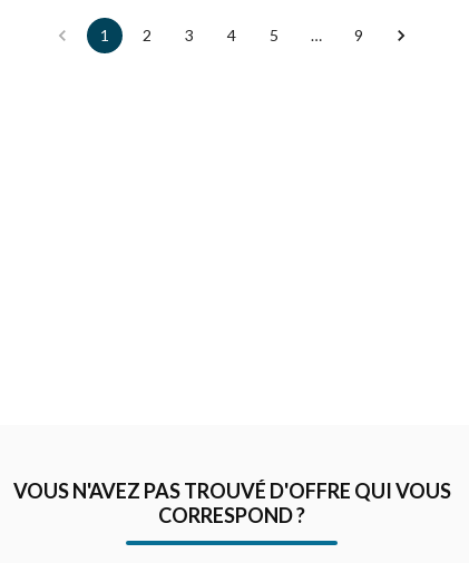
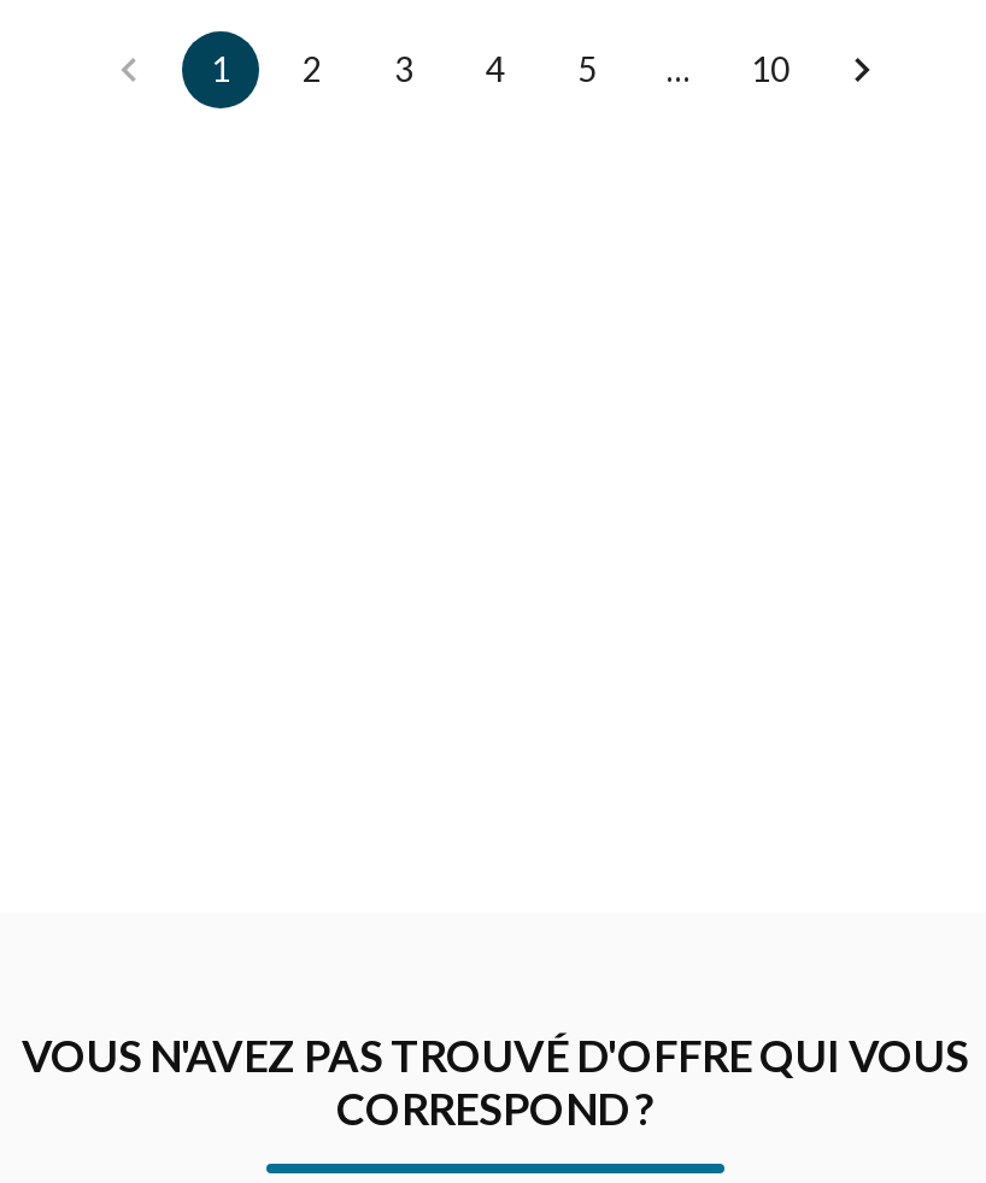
[354,25,363,44] 9 -> [751,48,790,89] 10

